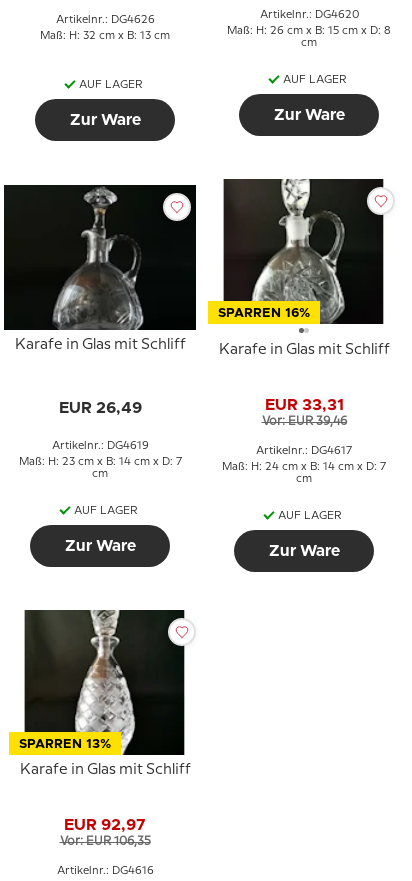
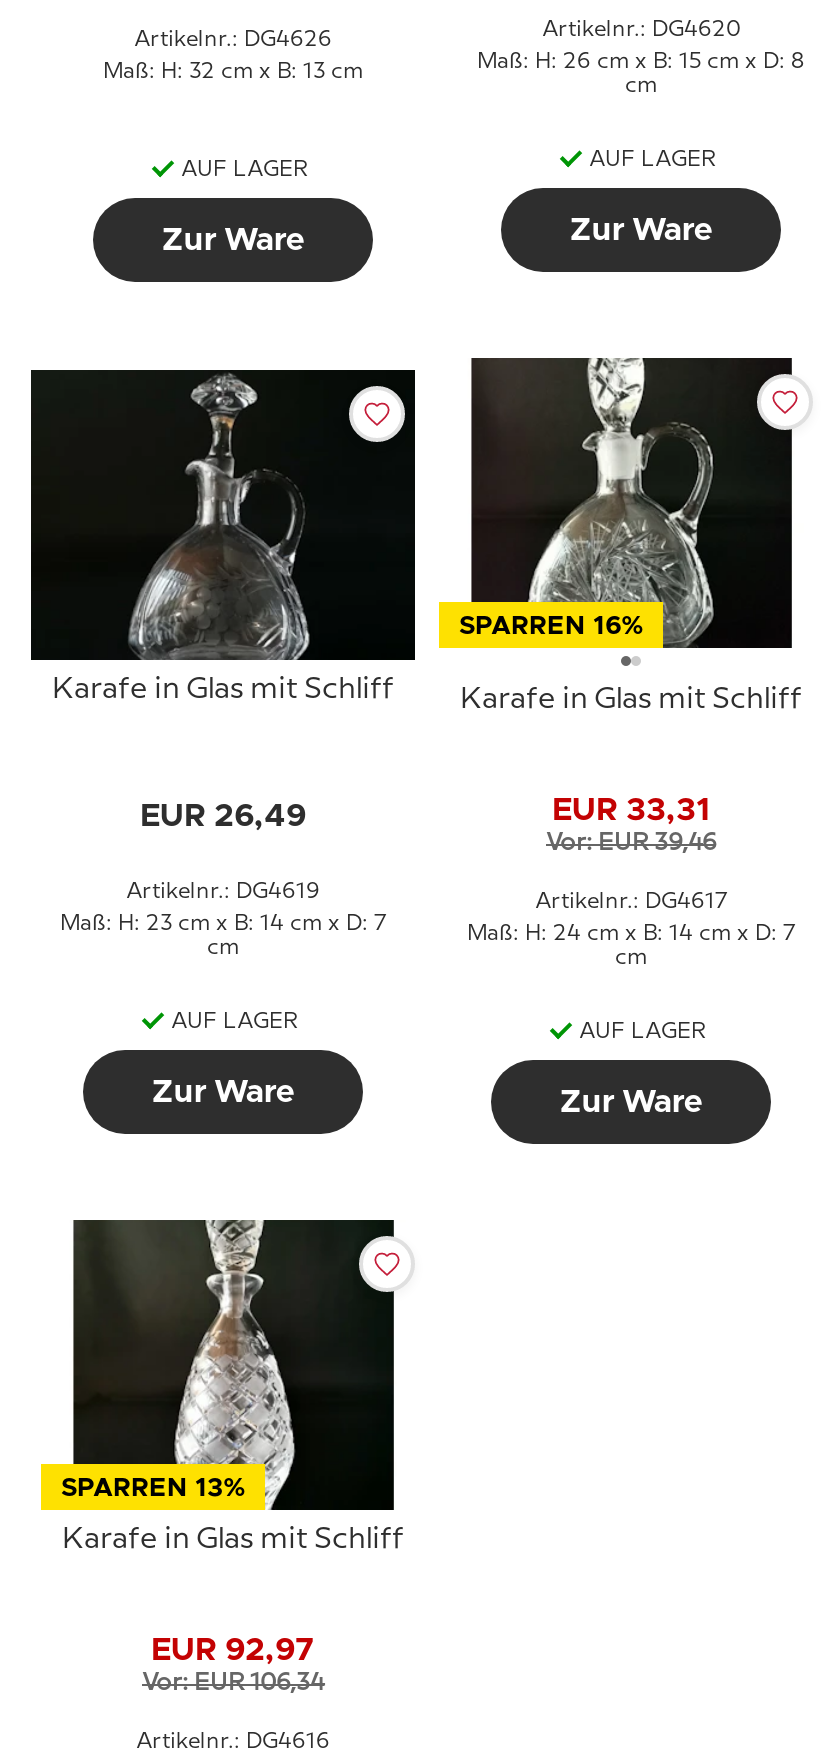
[59,835,150,846] Vor: EUR 106,35 -> [142,1671,324,1693] Vor: EUR 106,34

